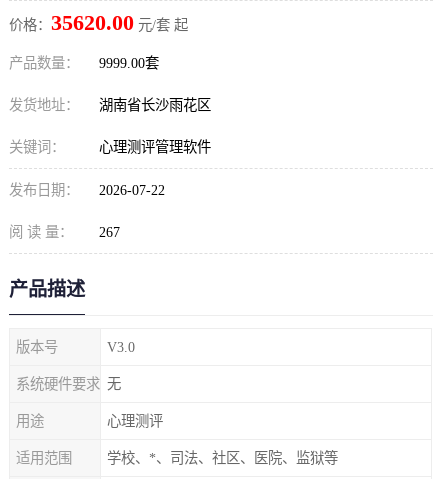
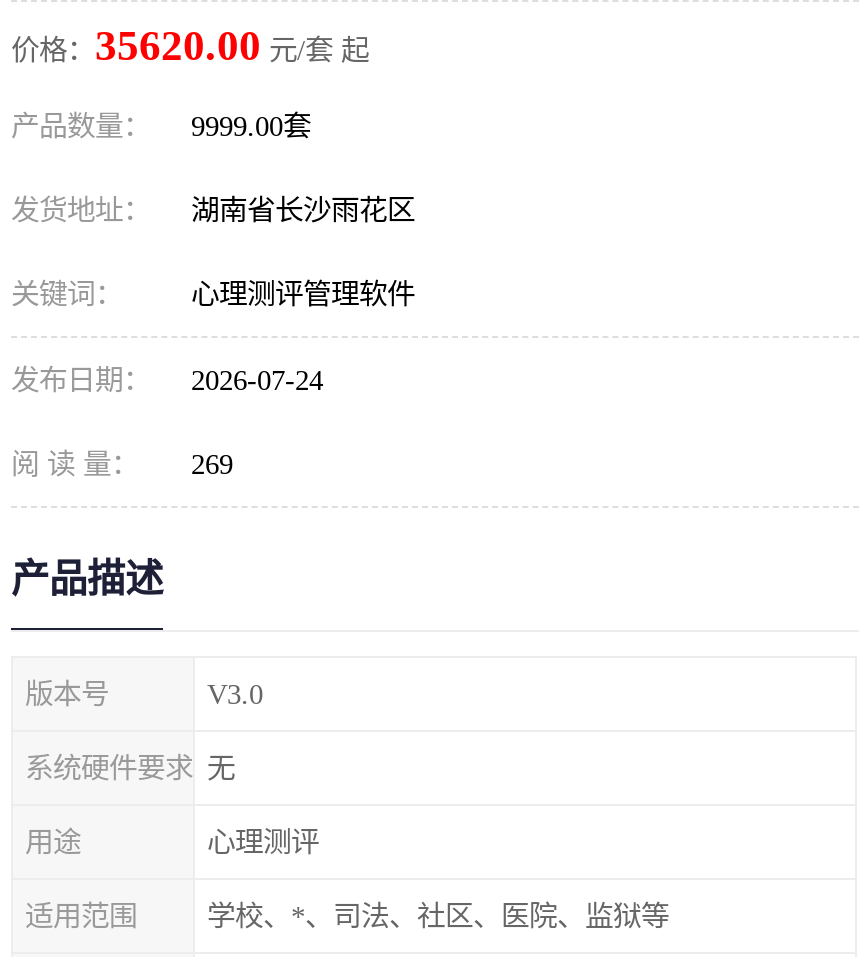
[9,182,165,198] 发布日期： 2026-07-22 -> [11,364,323,396] 发布日期： 2026-07-24
[9,224,120,240] 阅 读 量： 267 -> [11,448,233,480] 阅 读 量： 269

